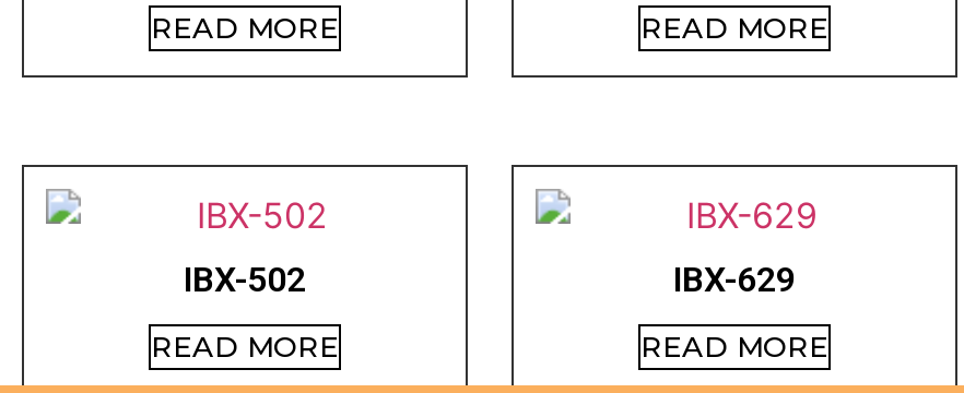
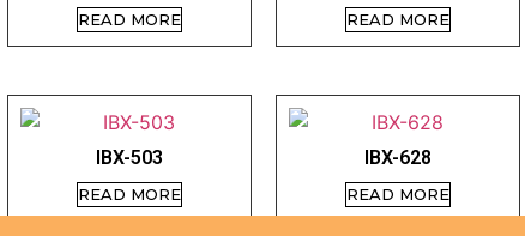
[184,258,306,300] IBX-502 -> [96,146,163,169] IBX-503
[673,258,796,300] IBX-629 -> [364,146,432,169] IBX-628

